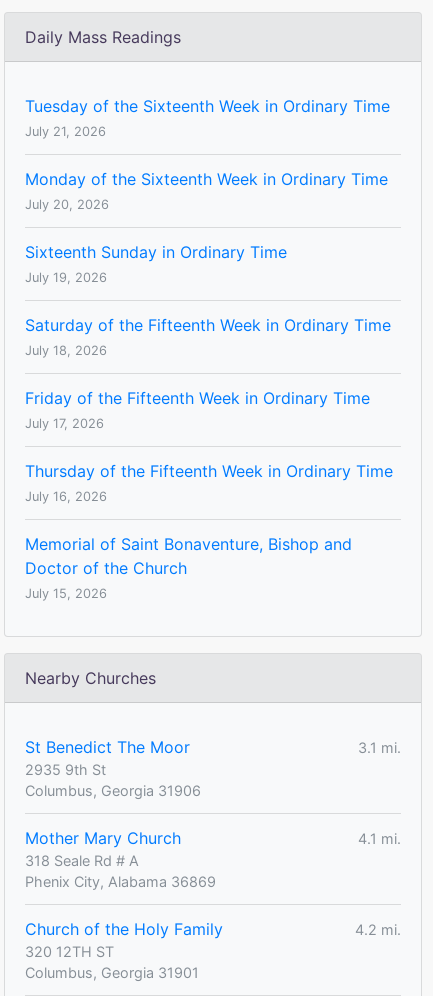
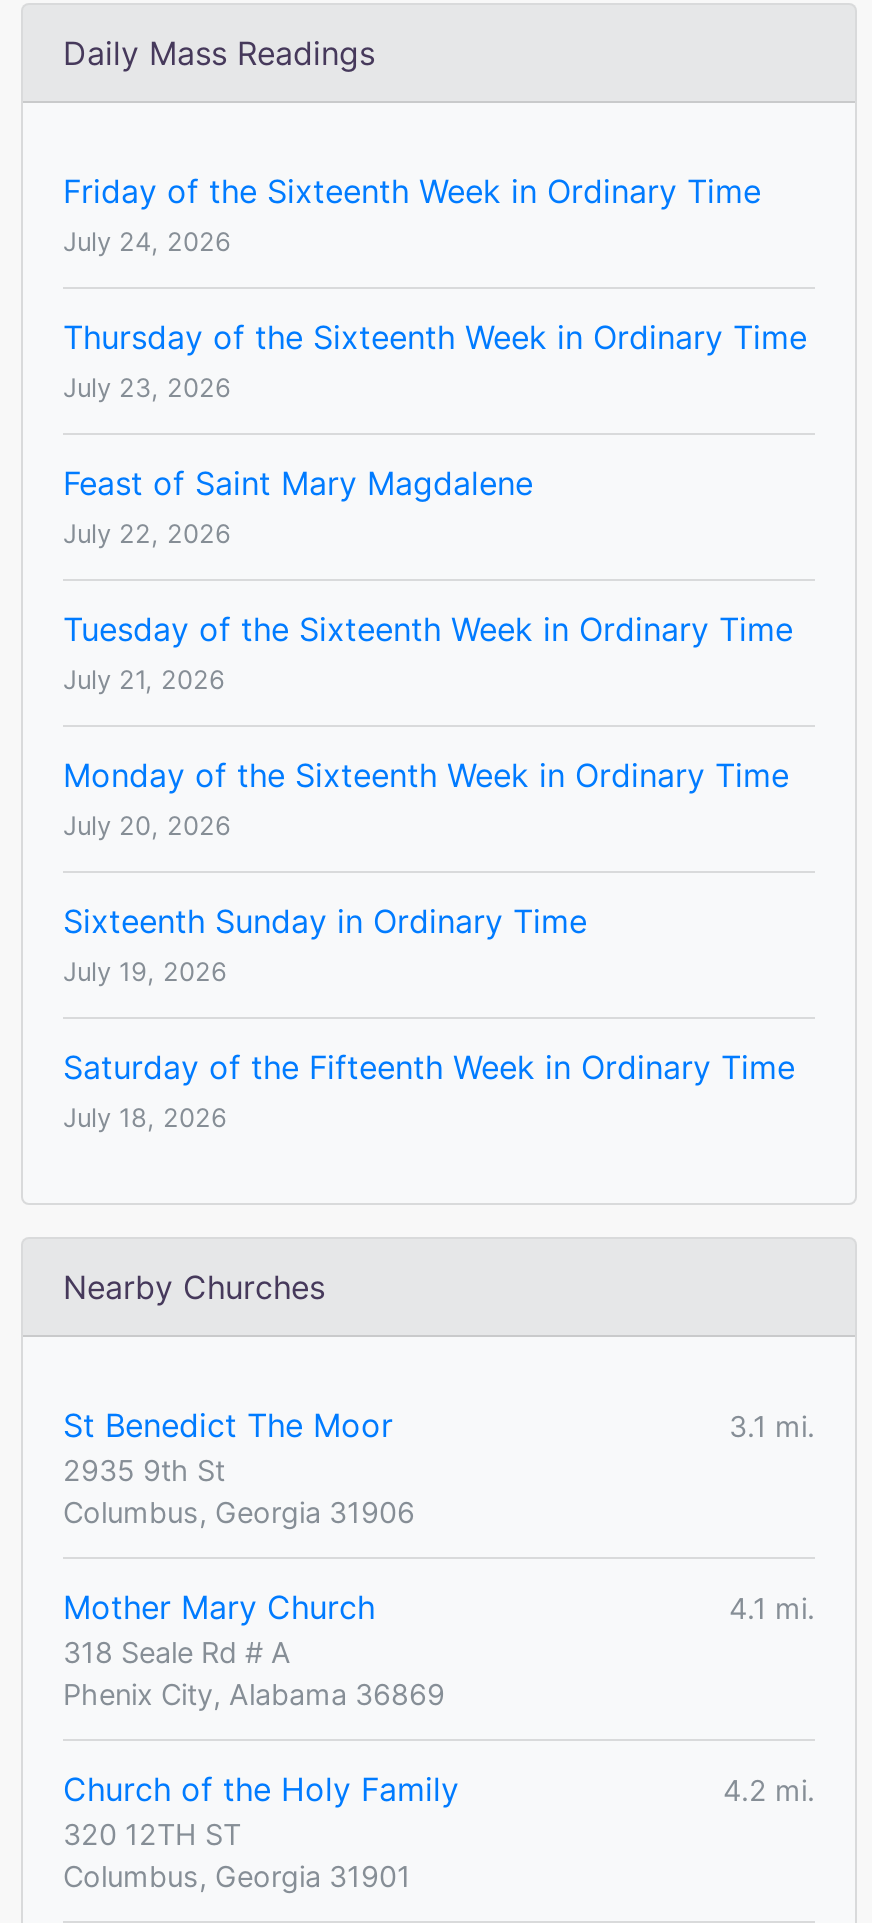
none -> [63,171,807,549] Friday of the Sixteenth Week in Ordinary Time | July 24, 2026 | Thursday of the Sixteenth Week in Ordinary Time | July 23, 2026 | Feast of Saint Mary Magdalene | July 22, 2026
moved [25,96,391,358] -> [63,609,795,1133]: Tuesday of the Sixteenth Week in Ordinary Time | July 21, 2026 | Monday of the Sixteenth Week in Ordinary Time | July 20, 2026 | Sixteenth Sunday in Ordinary Time | July 19, 2026 | Saturday of the Fifteenth Week in Ordinary Time | July 18, 2026
[25,388,393,601] Friday of the Fifteenth Week in Ordinary Time | July 17, 2026 | Thursday of the Fifteenth Week in Ordinary Time | July 16, 2026 | Memorial of Saint Bonaventure, Bishop and | Doctor of the Church | July 15, 2026 -> none

